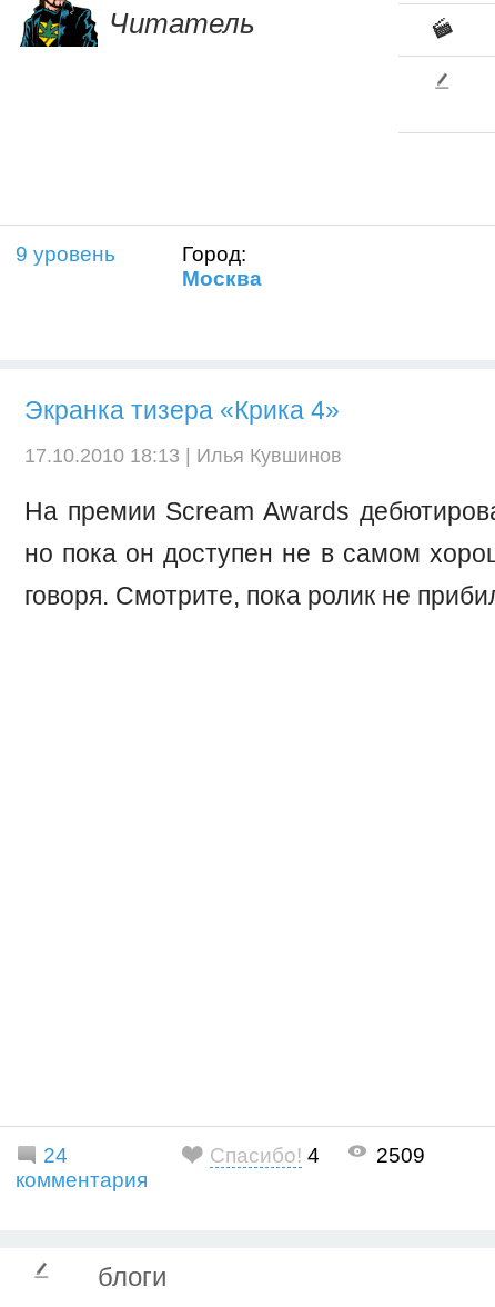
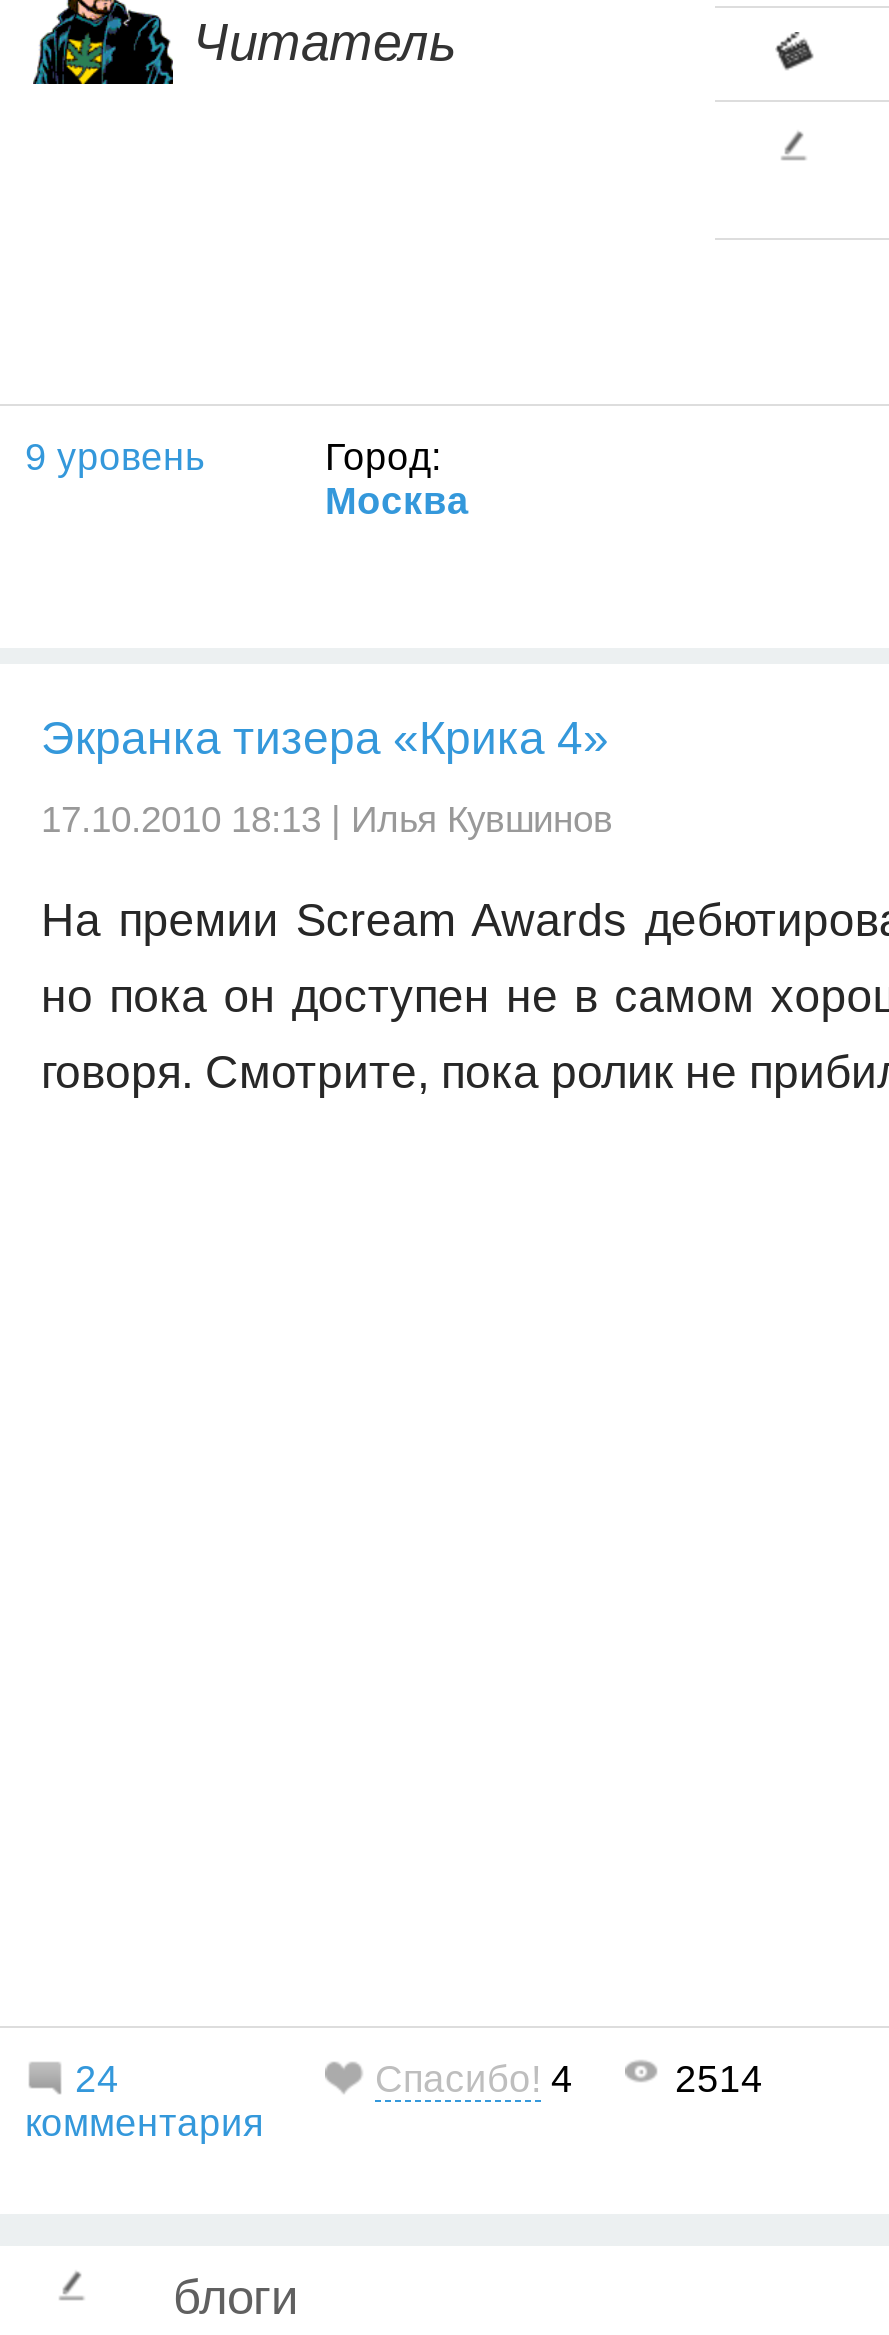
[376,1143,425,1167] 2509 -> [675,2057,763,2099] 2514

